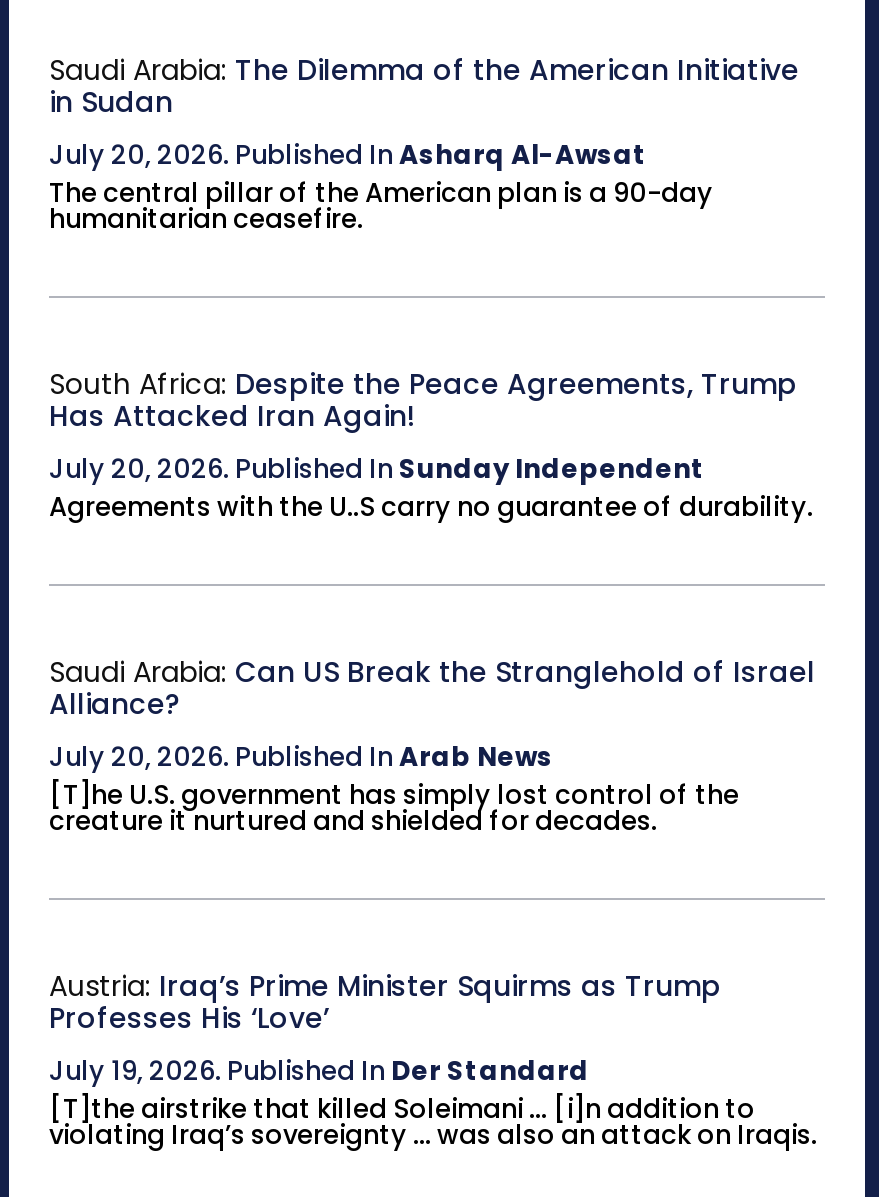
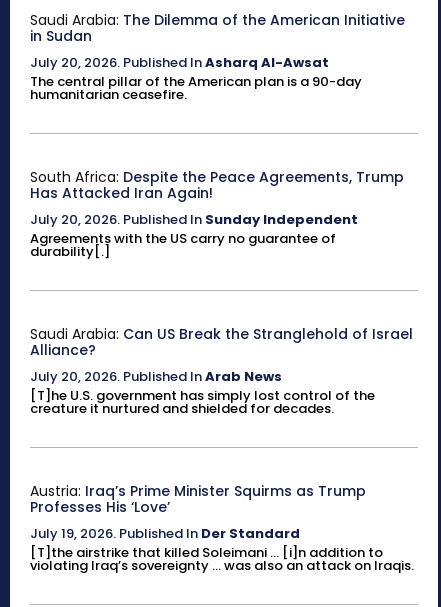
[49,488,813,526] Agreements with the U..S carry no guarantee of durability. -> [30,229,336,261] Agreements with the US carry no guarantee of | durability[.]

